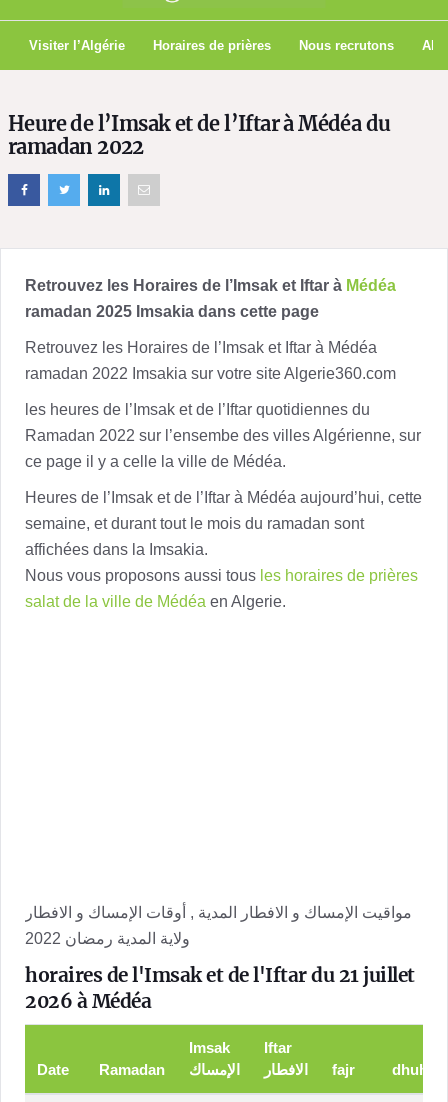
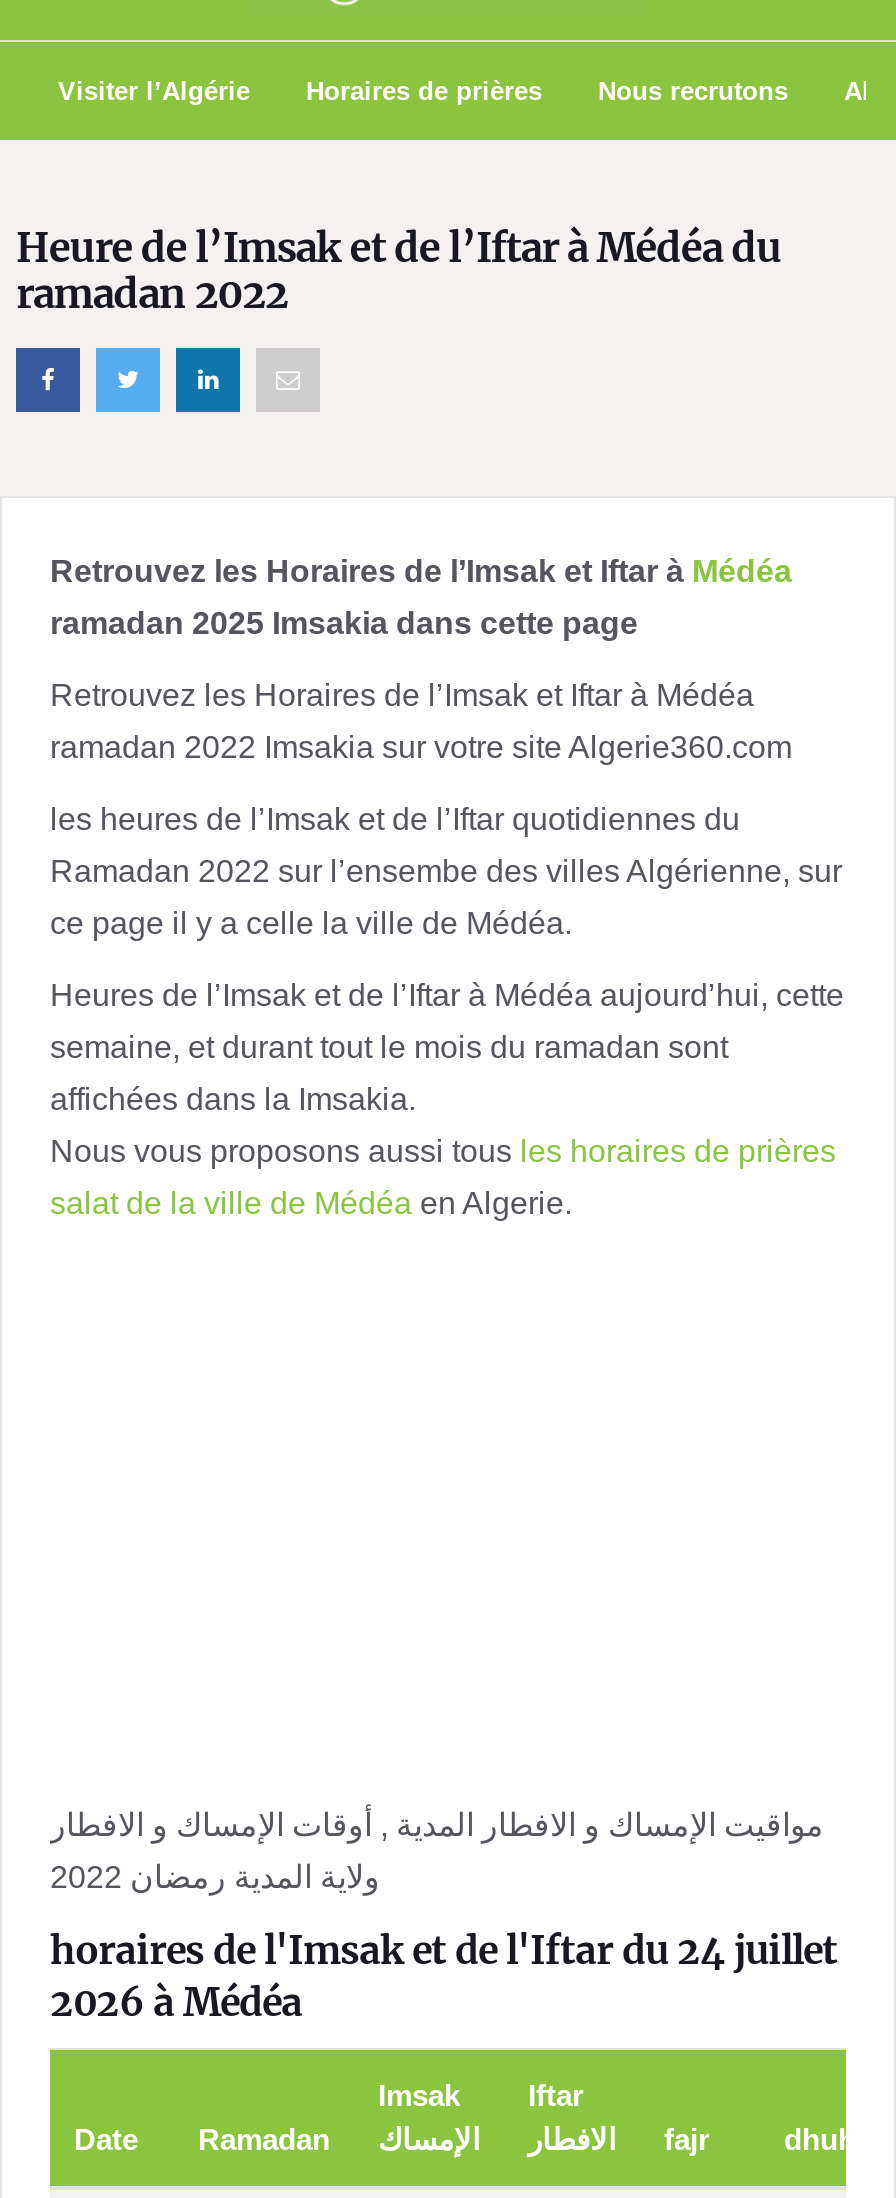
[25,963,414,987] horaires de l'Imsak et de l'Iftar du 21 juillet -> [50,1926,837,1974] horaires de l'Imsak et de l'Iftar du 24 juillet

